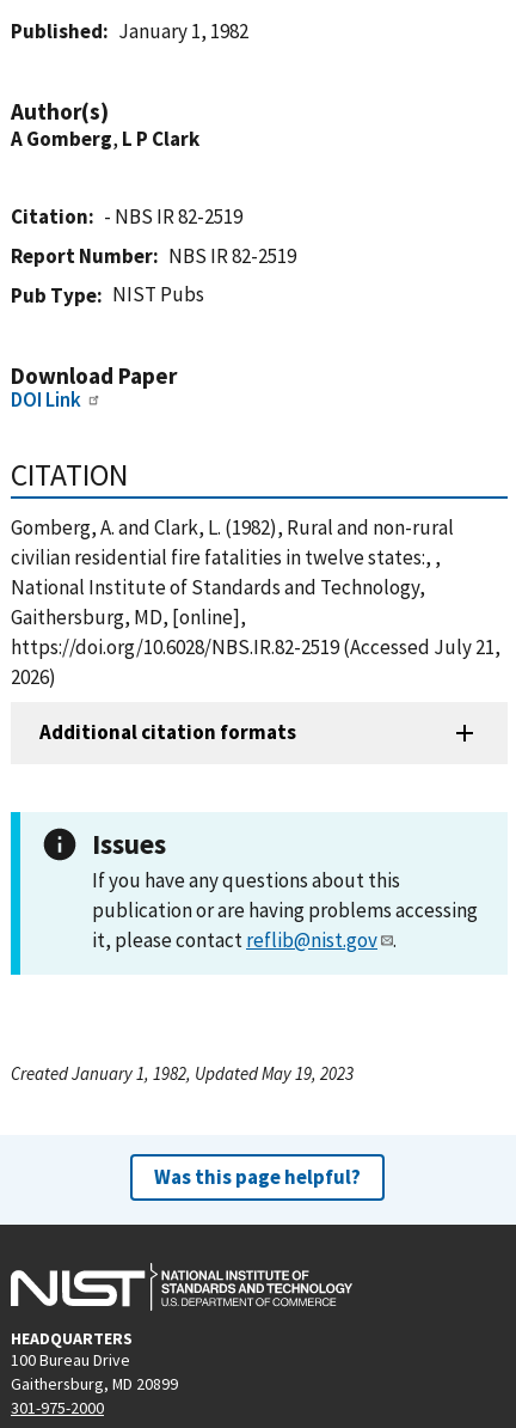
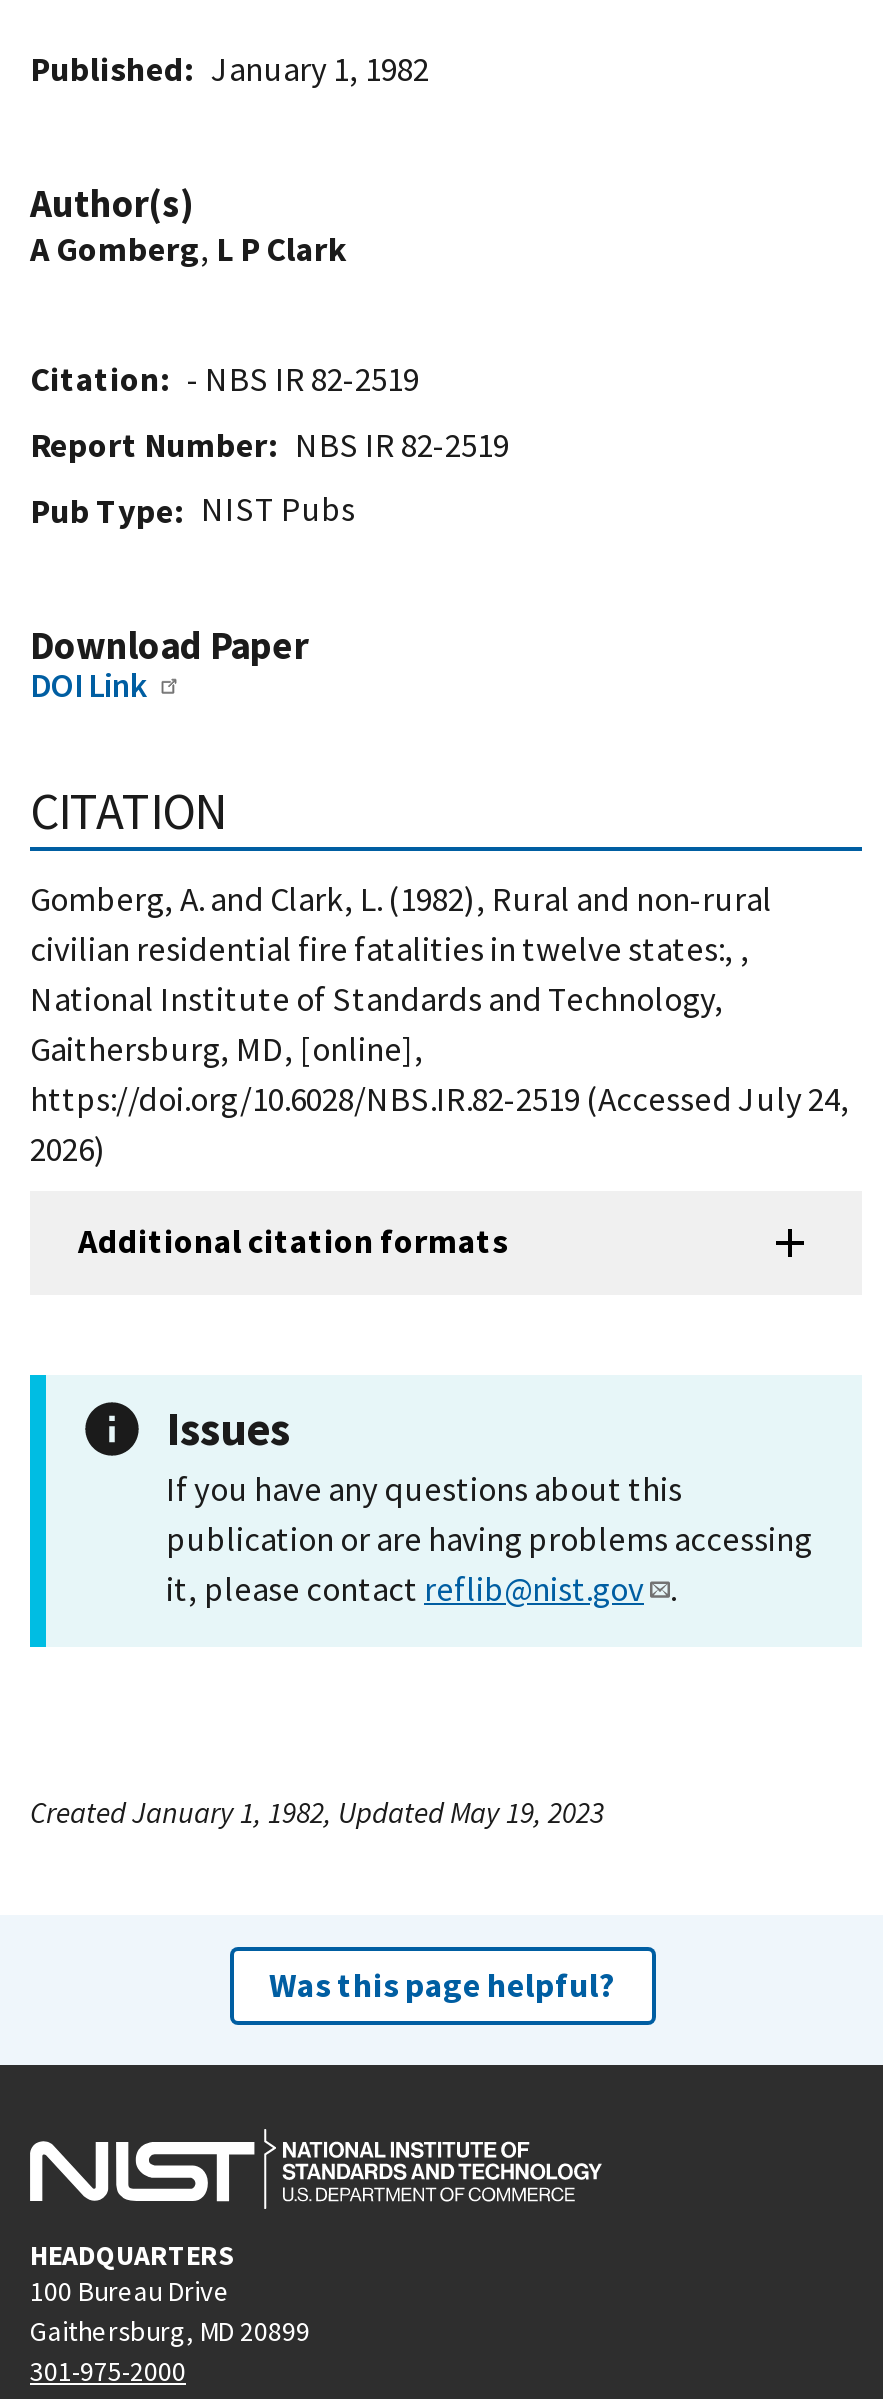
[11,634,500,660] https://doi.org/10.6028/NBS.IR.82-2519 (Accessed July 21, -> [30,1077,850,1121] https://doi.org/10.6028/NBS.IR.82-2519 (Accessed July 24,

